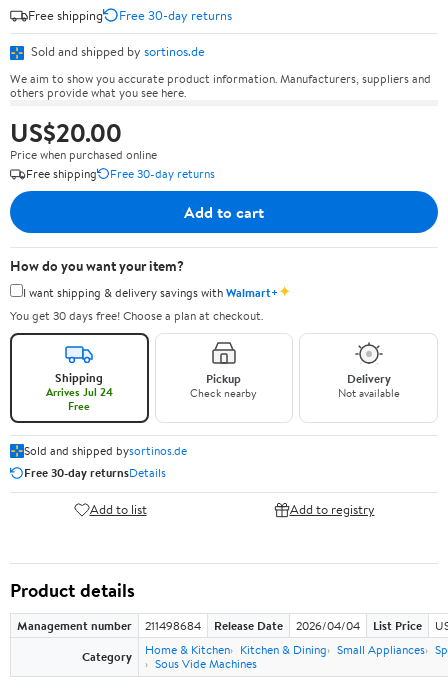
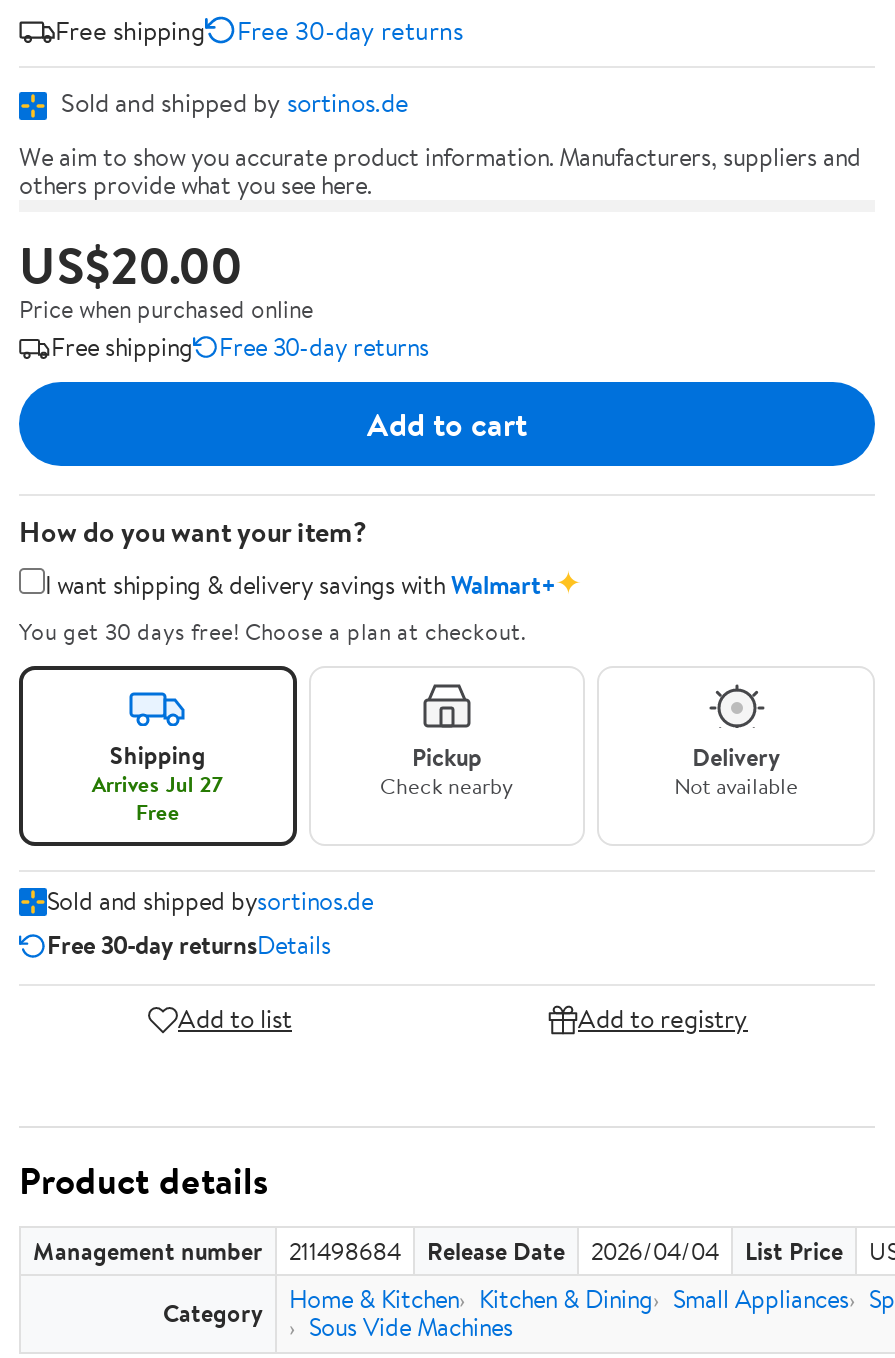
[46,384,113,400] Arrives Jul 24 -> [92,768,224,800] Arrives Jul 27

